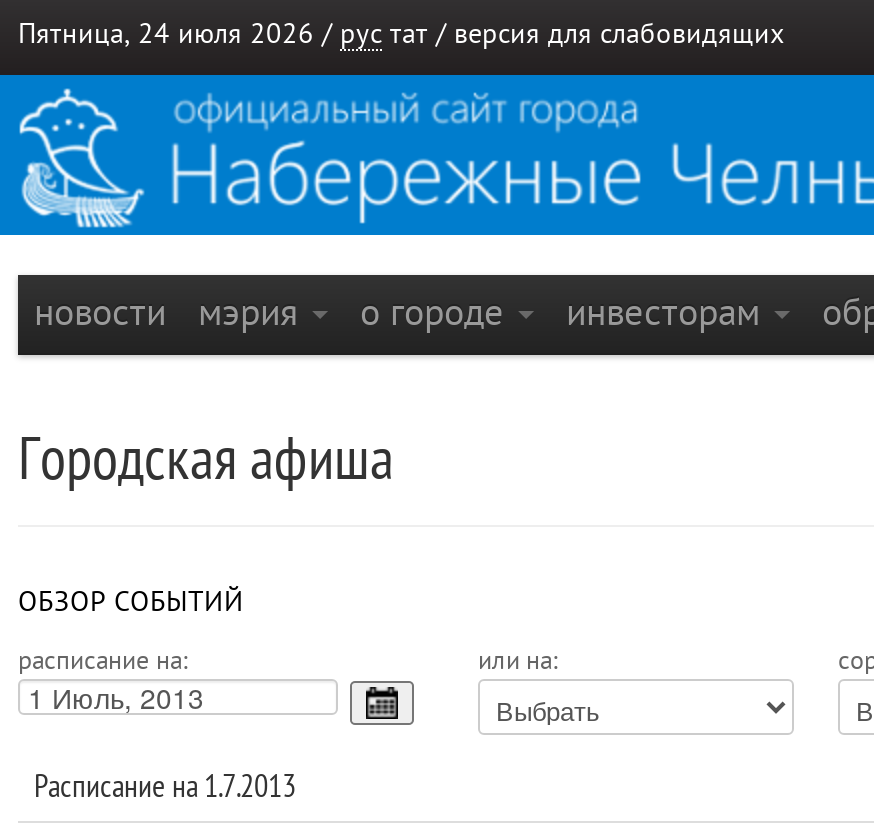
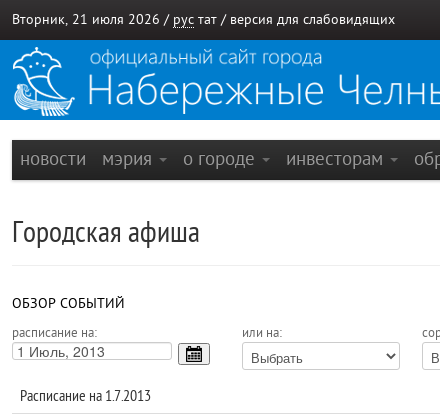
[18,19,784,49] Пятница, 24 июля 2026 / рус тат / версия для слабовидящих -> [12,12,395,27] Вторник, 21 июля 2026 / рус тат / версия для слабовидящих

